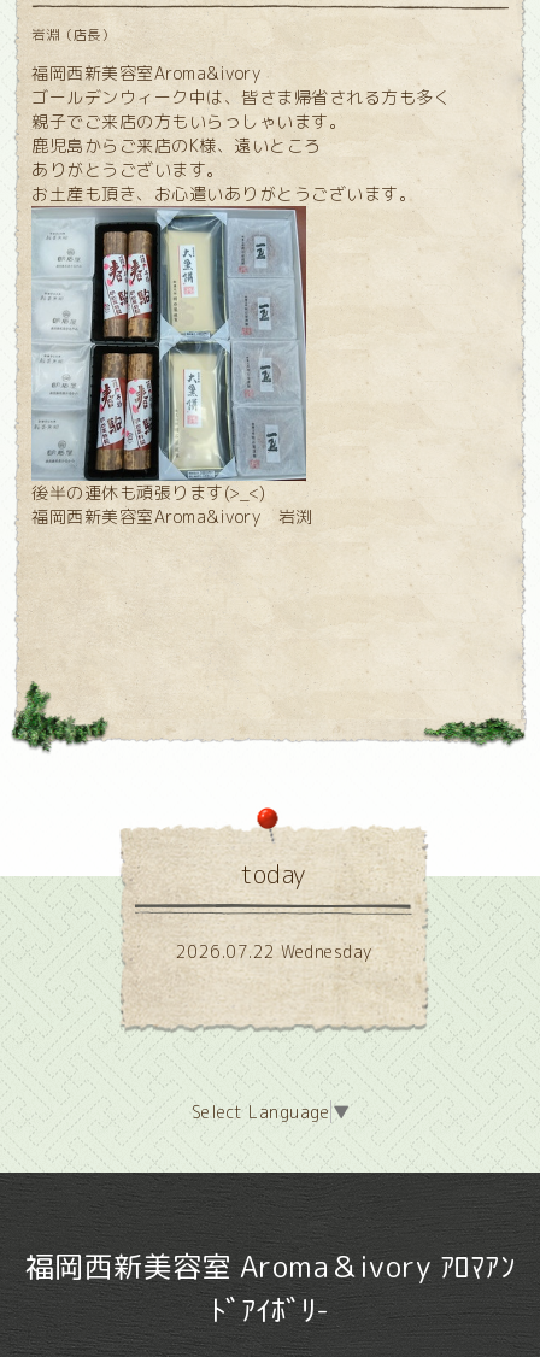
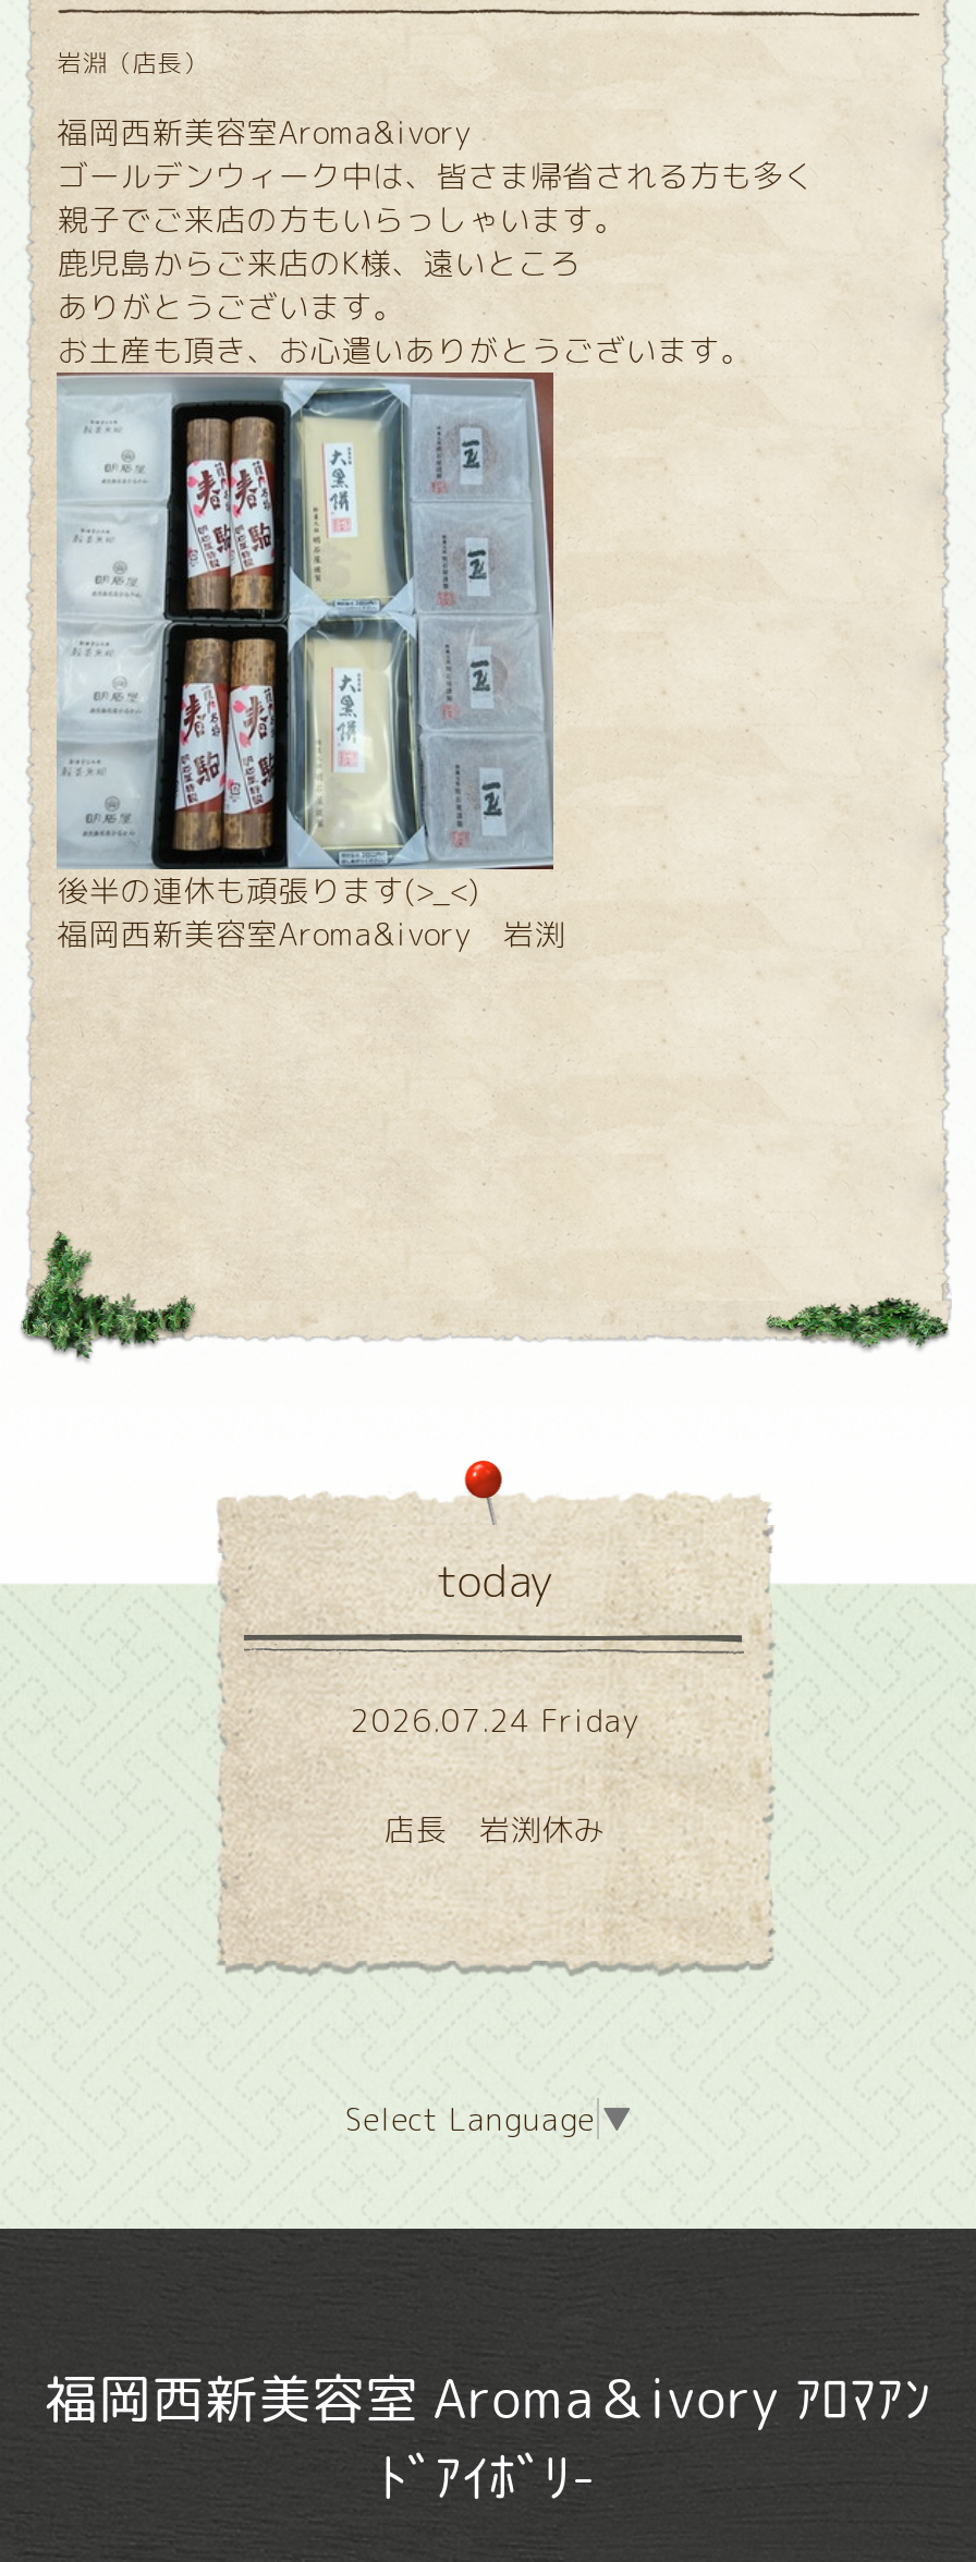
[175,940,372,963] 2026.07.22 Wednesday -> [350,1699,639,1850] 2026.07.24 Friday | 店長 岩渕休み

